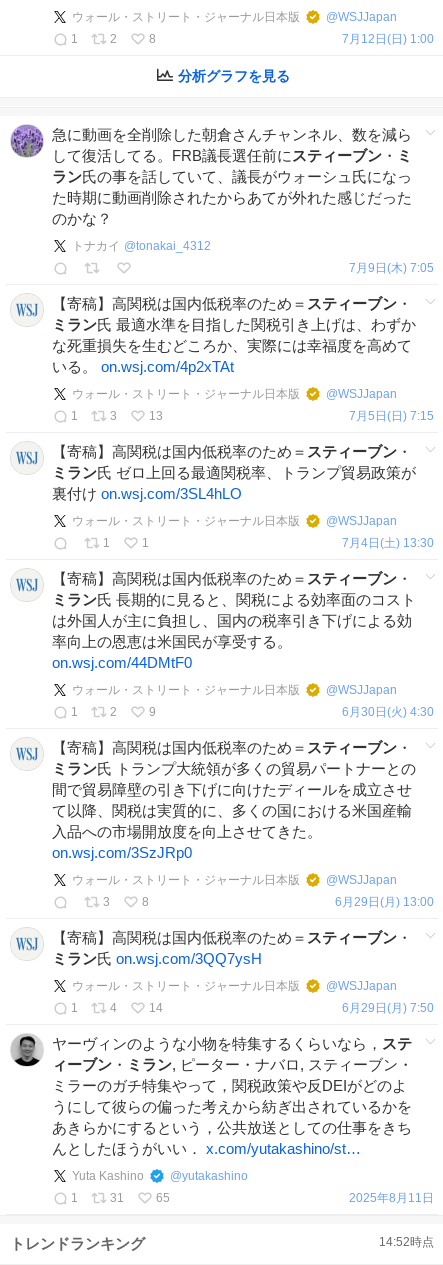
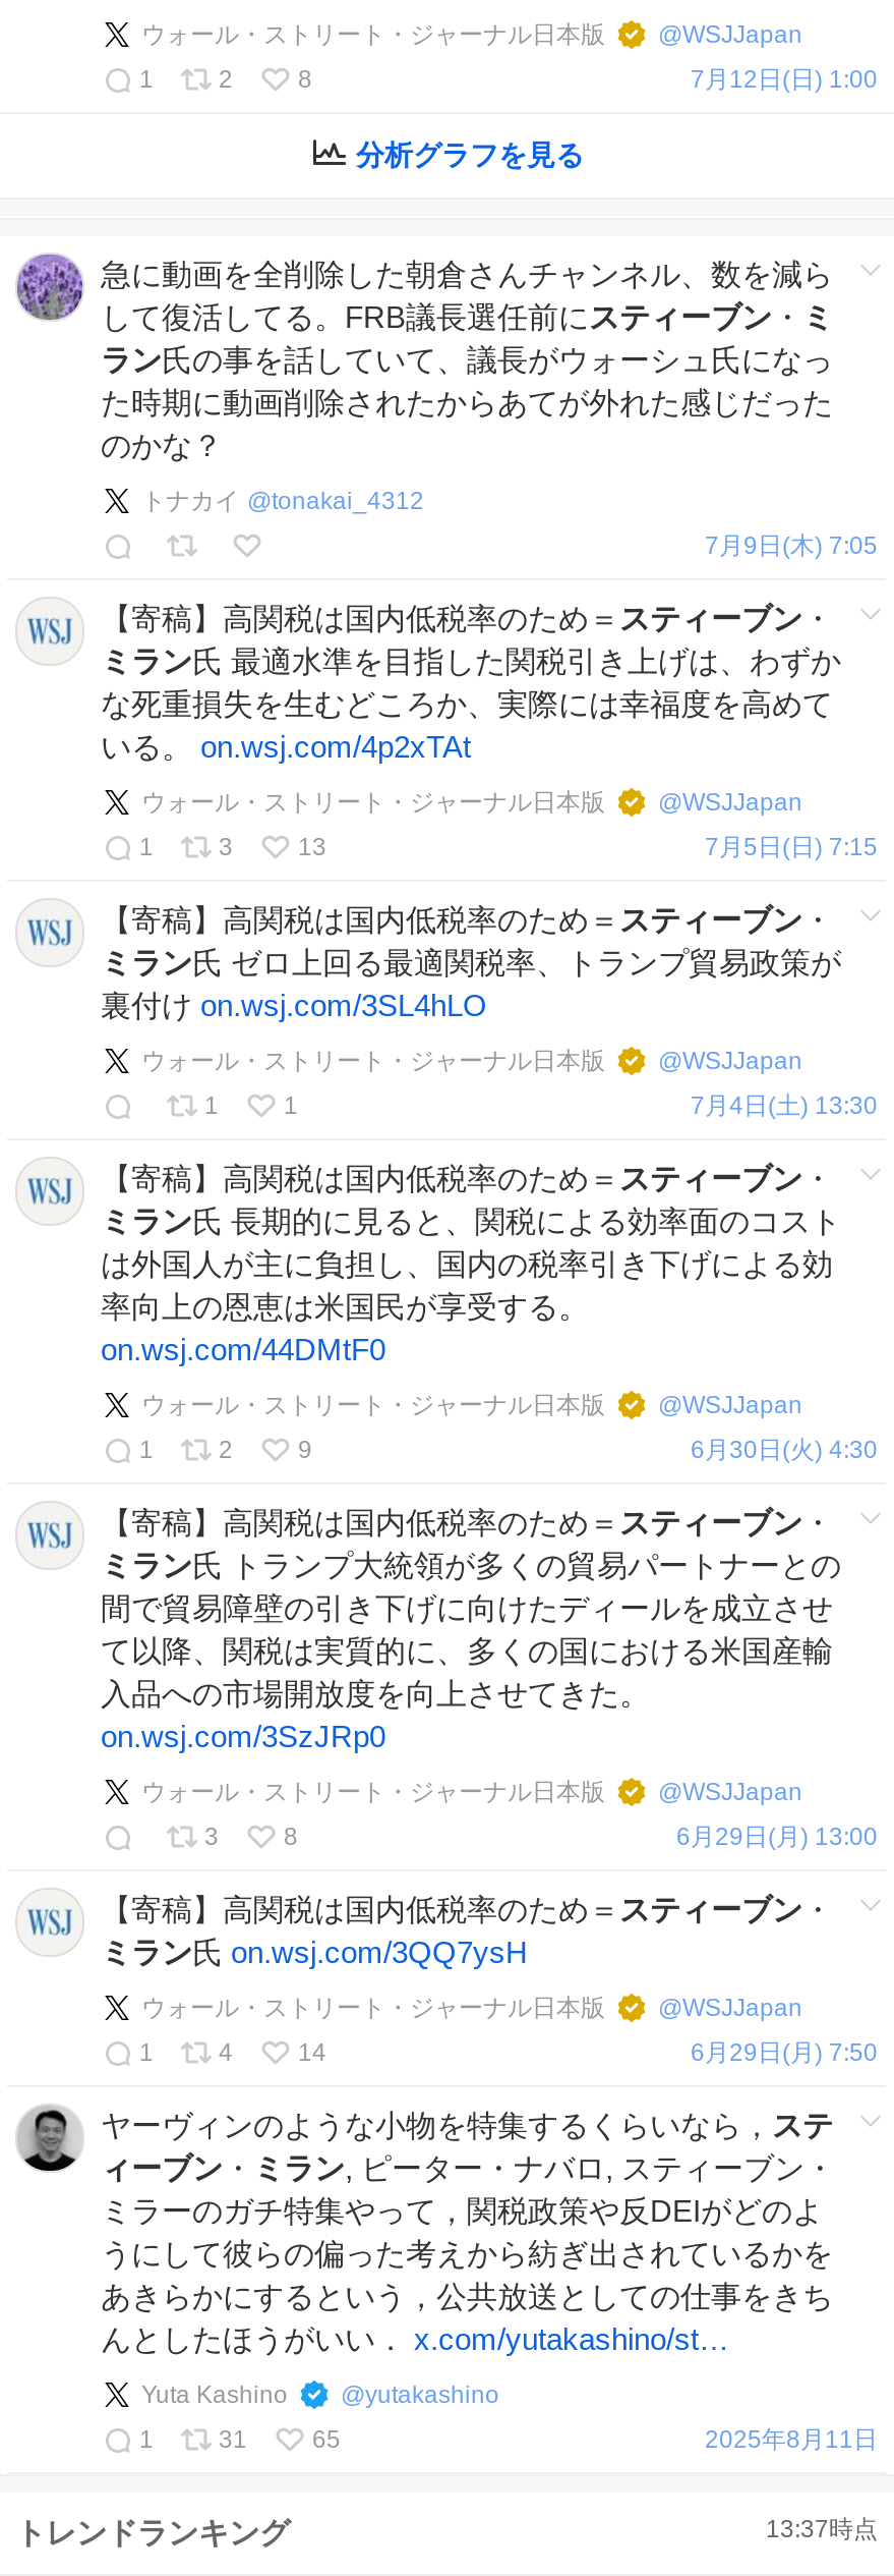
[379,1235,434,1249] 14:52時点 -> [766,2515,878,2543] 13:37時点

